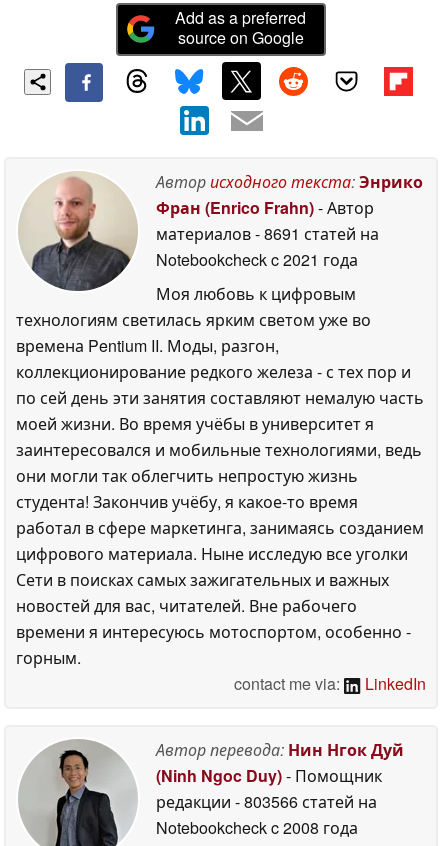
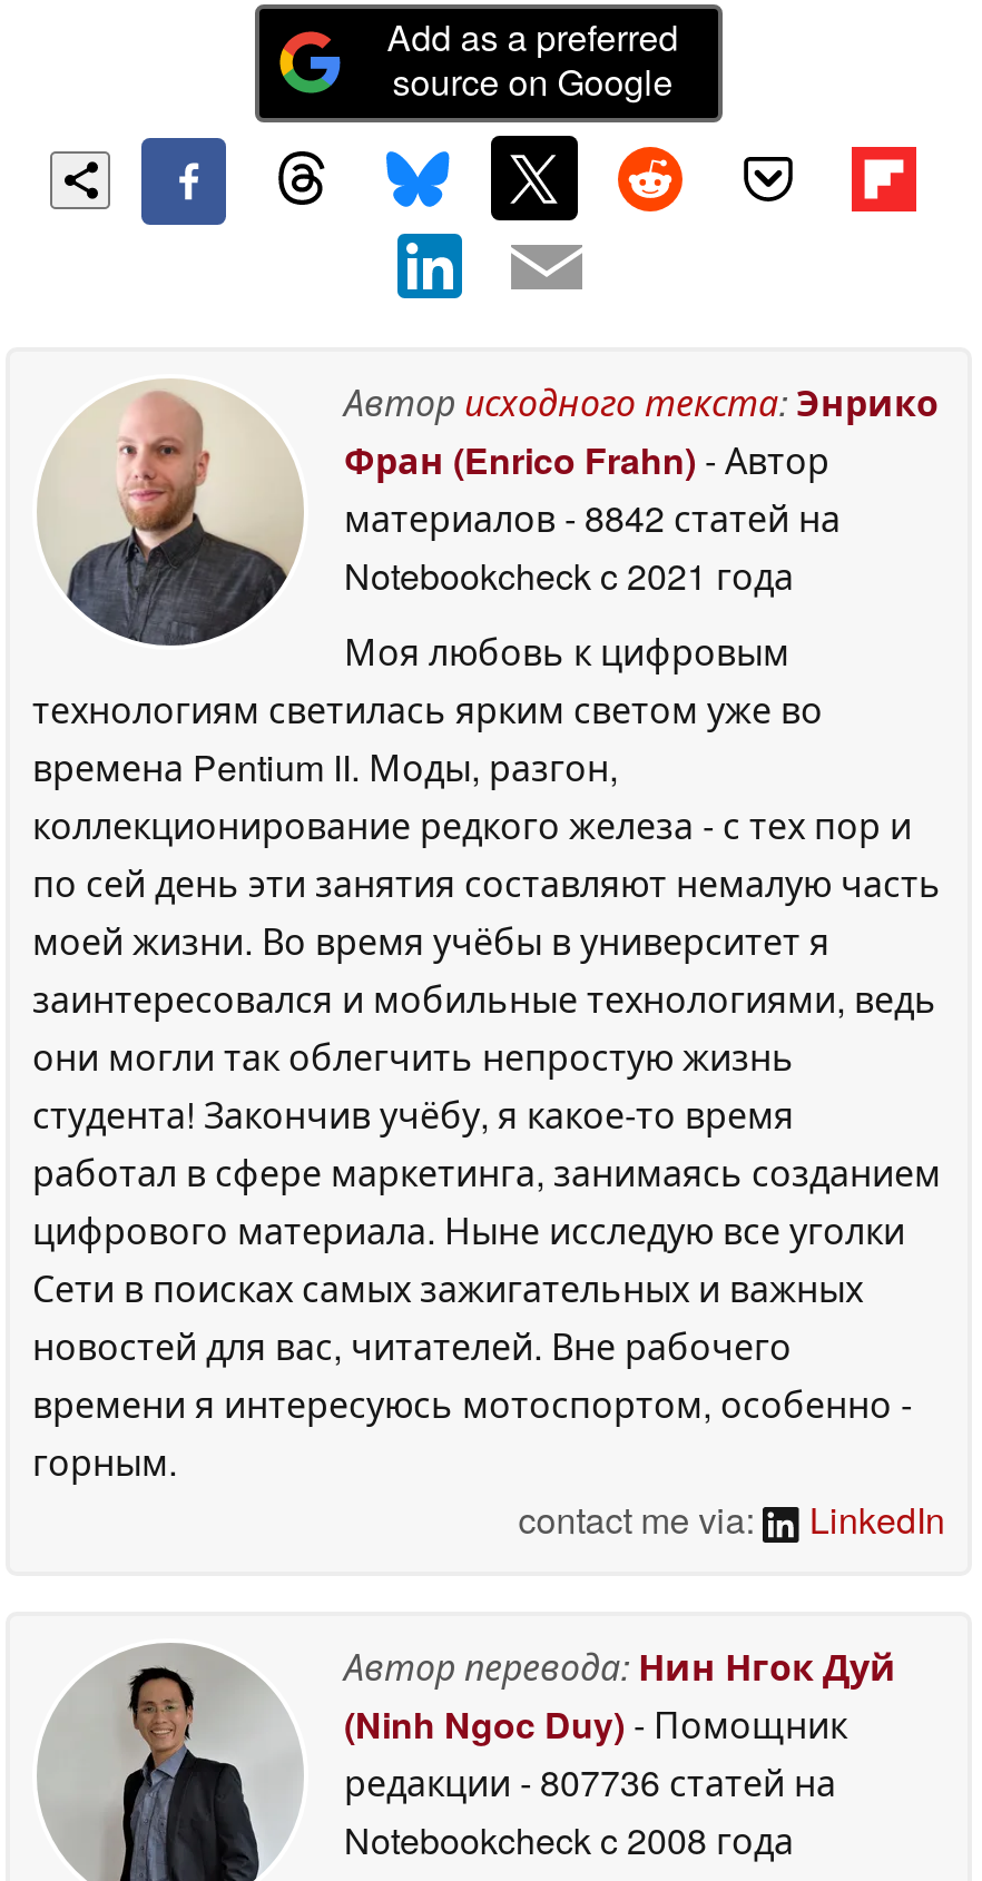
[156,222,379,245] материалов - 8691 статей на -> [344,492,841,544] материалов - 8842 статей на
[156,790,377,813] редакции - 803566 статей на -> [344,1757,836,1808] редакции - 807736 статей на

